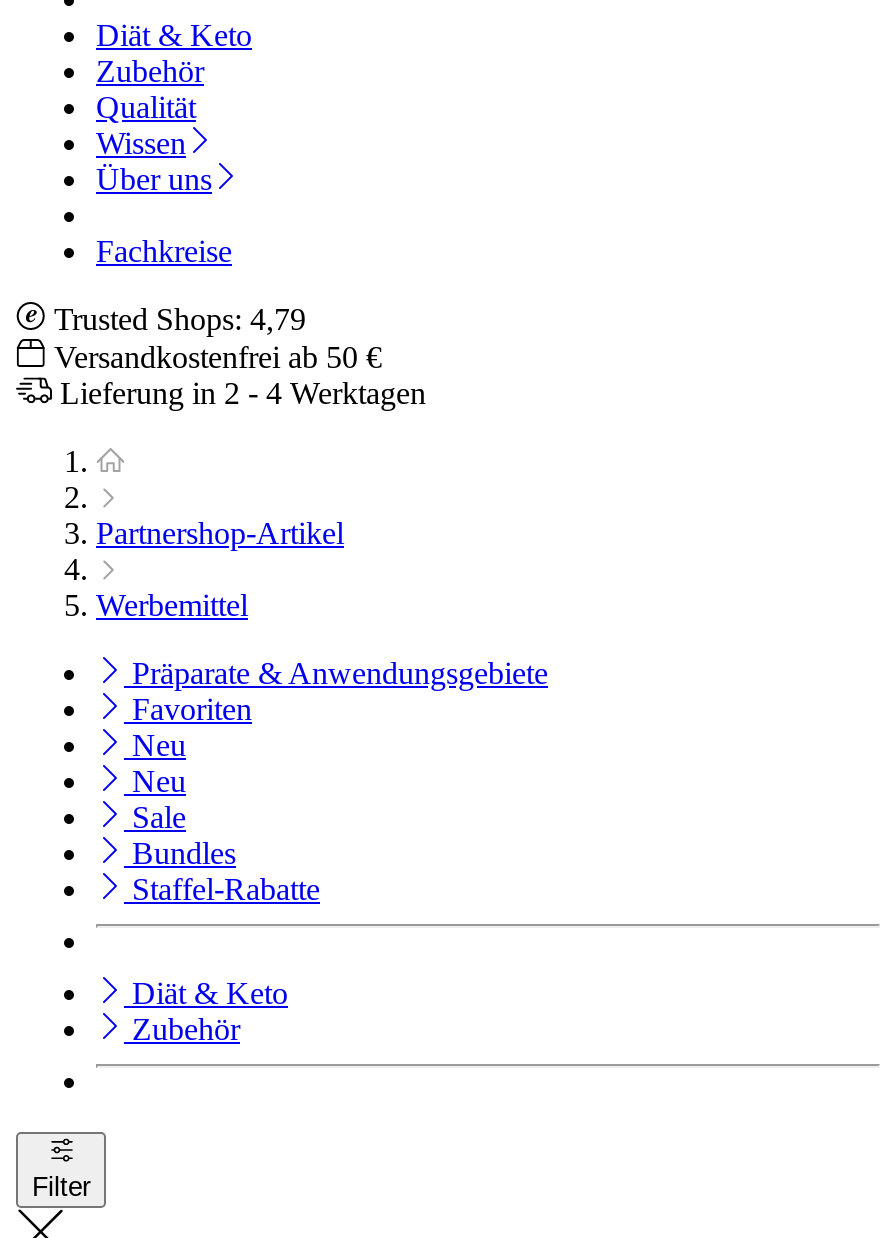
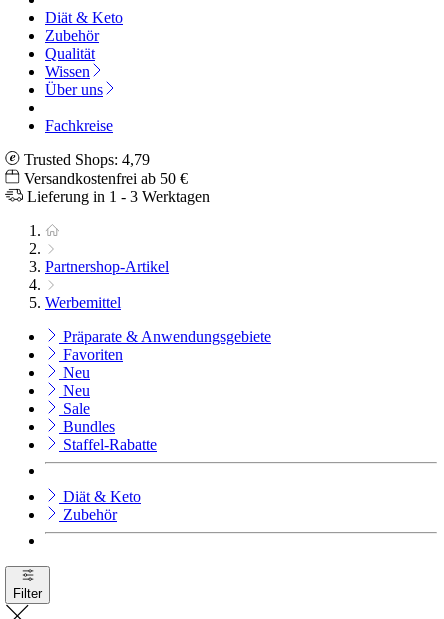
[52,377,426,411] Lieferung in 2 - 4 Werktagen -> [23,188,210,205] Lieferung in 1 - 3 Werktagen

